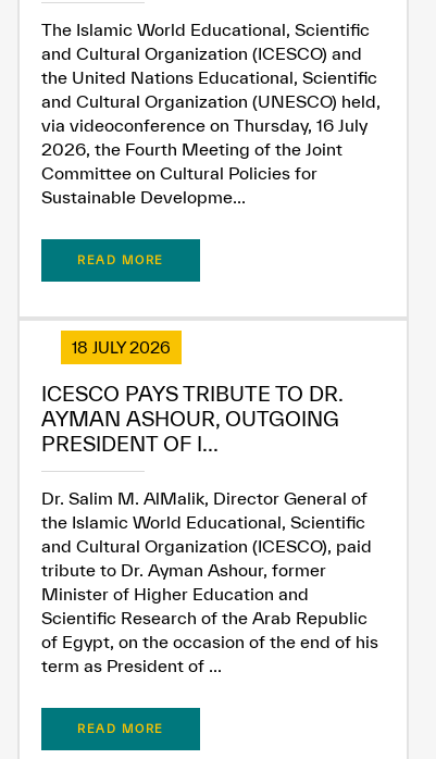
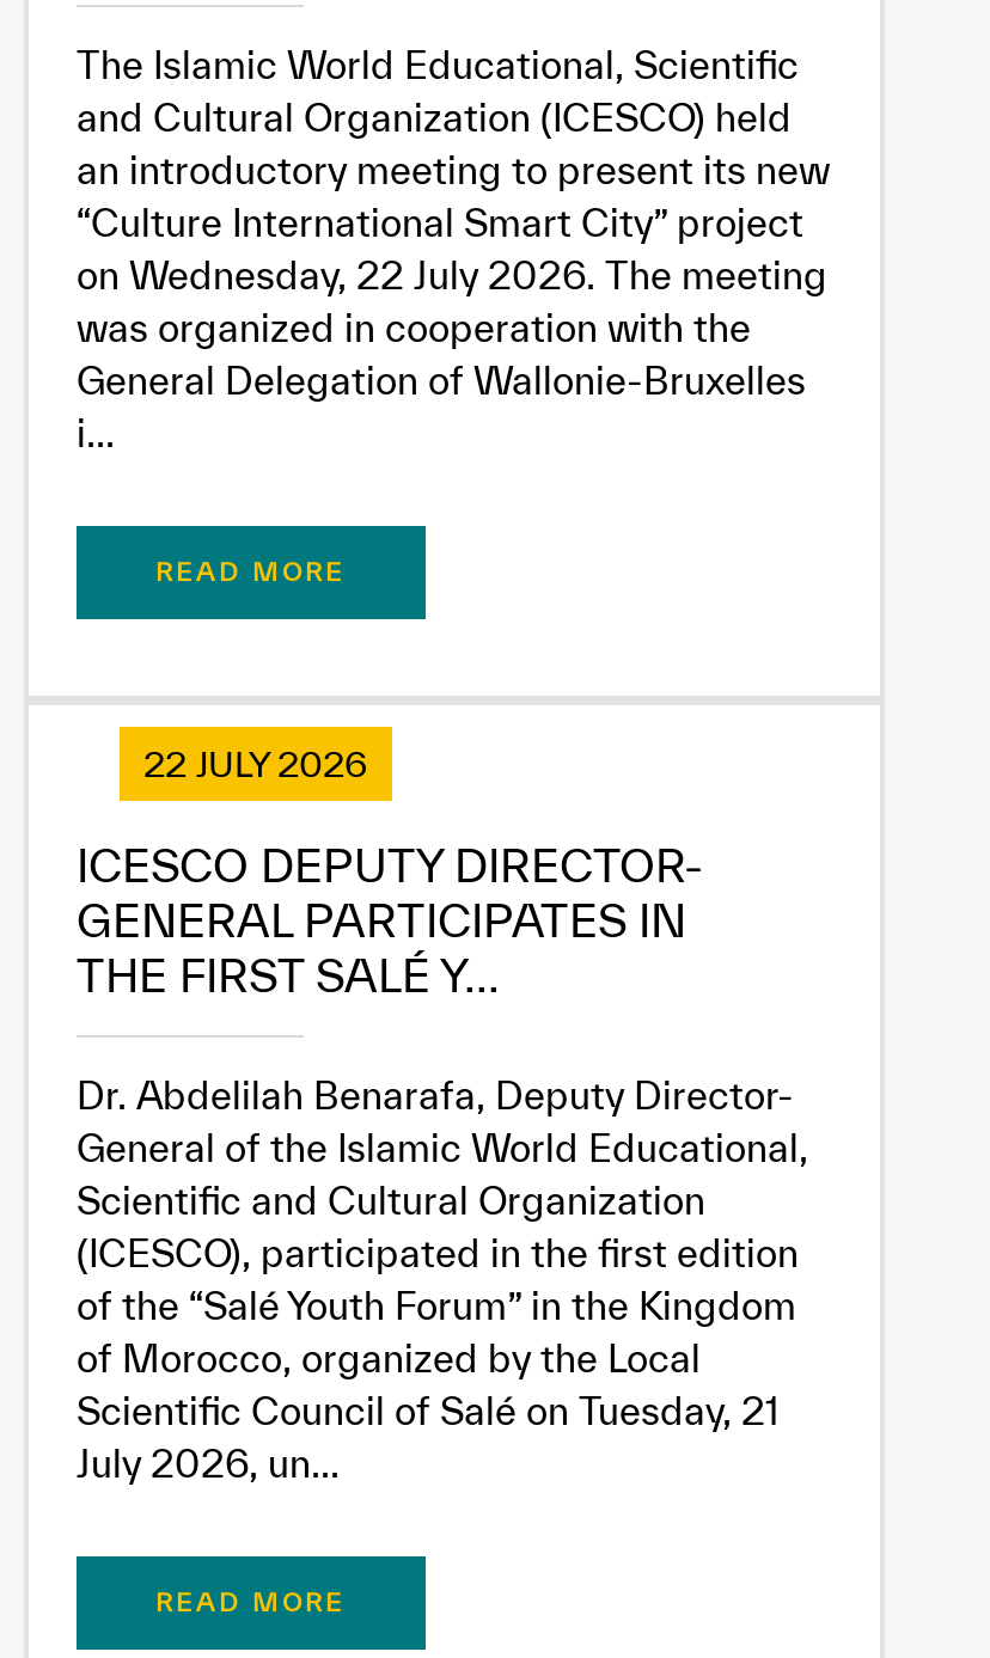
[41,44,381,207] and Cultural Organization (ICESCO) and | the United Nations Educational, Scientific | and Cultural Organization (UNESCO) held, | via videoconference on Thursday, 16 July | 2026, the Fourth Meeting of the Joint | Committee on Cultural Policies for | Sustainable Developme... -> [77,96,830,455] and Cultural Organization (ICESCO) held | an introductory meeting to present its new | “Culture International Smart City” project | on Wednesday, 22 July 2026. The meeting | was organized in cooperation with the | General Delegation of Wallonie-Bruxelles | i...
[72,338,171,357] 18 JULY 2026 -> [143,744,368,785] 22 JULY 2026
[41,382,342,456] ICESCO PAYS TRIBUTE TO DR. | AYMAN ASHOUR, OUTGOING | PRESIDENT OF I... -> [77,840,703,1002] ICESCO DEPUTY DIRECTOR- | GENERAL PARTICIPATES IN | THE FIRST SALÉ Y...
[41,488,378,675] Dr. Salim M. AlMalik, Director General of | the Islamic World Educational, Scientific | and Cultural Organization (ICESCO), paid | tribute to Dr. Ayman Ashour, former | Minister of Higher Education and | Scientific Research of the Arab Republic | of Egypt, on the occasion of the end of his | term as President of ... -> [77,1074,808,1485] Dr. Abdelilah Benarafa, Deputy Director- | General of the Islamic World Educational, | Scientific and Cultural Organization | (ICESCO), participated in the first edition | of the “Salé Youth Forum” in the Kingdom | of Morocco, organized by the Local | Scientific Council of Salé on Tuesday, 21 | July 2026, un...

